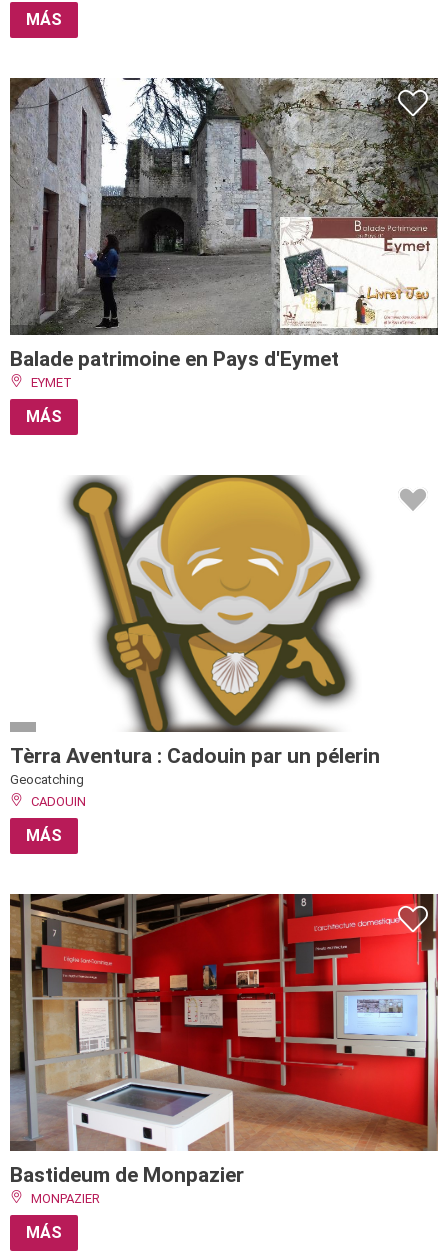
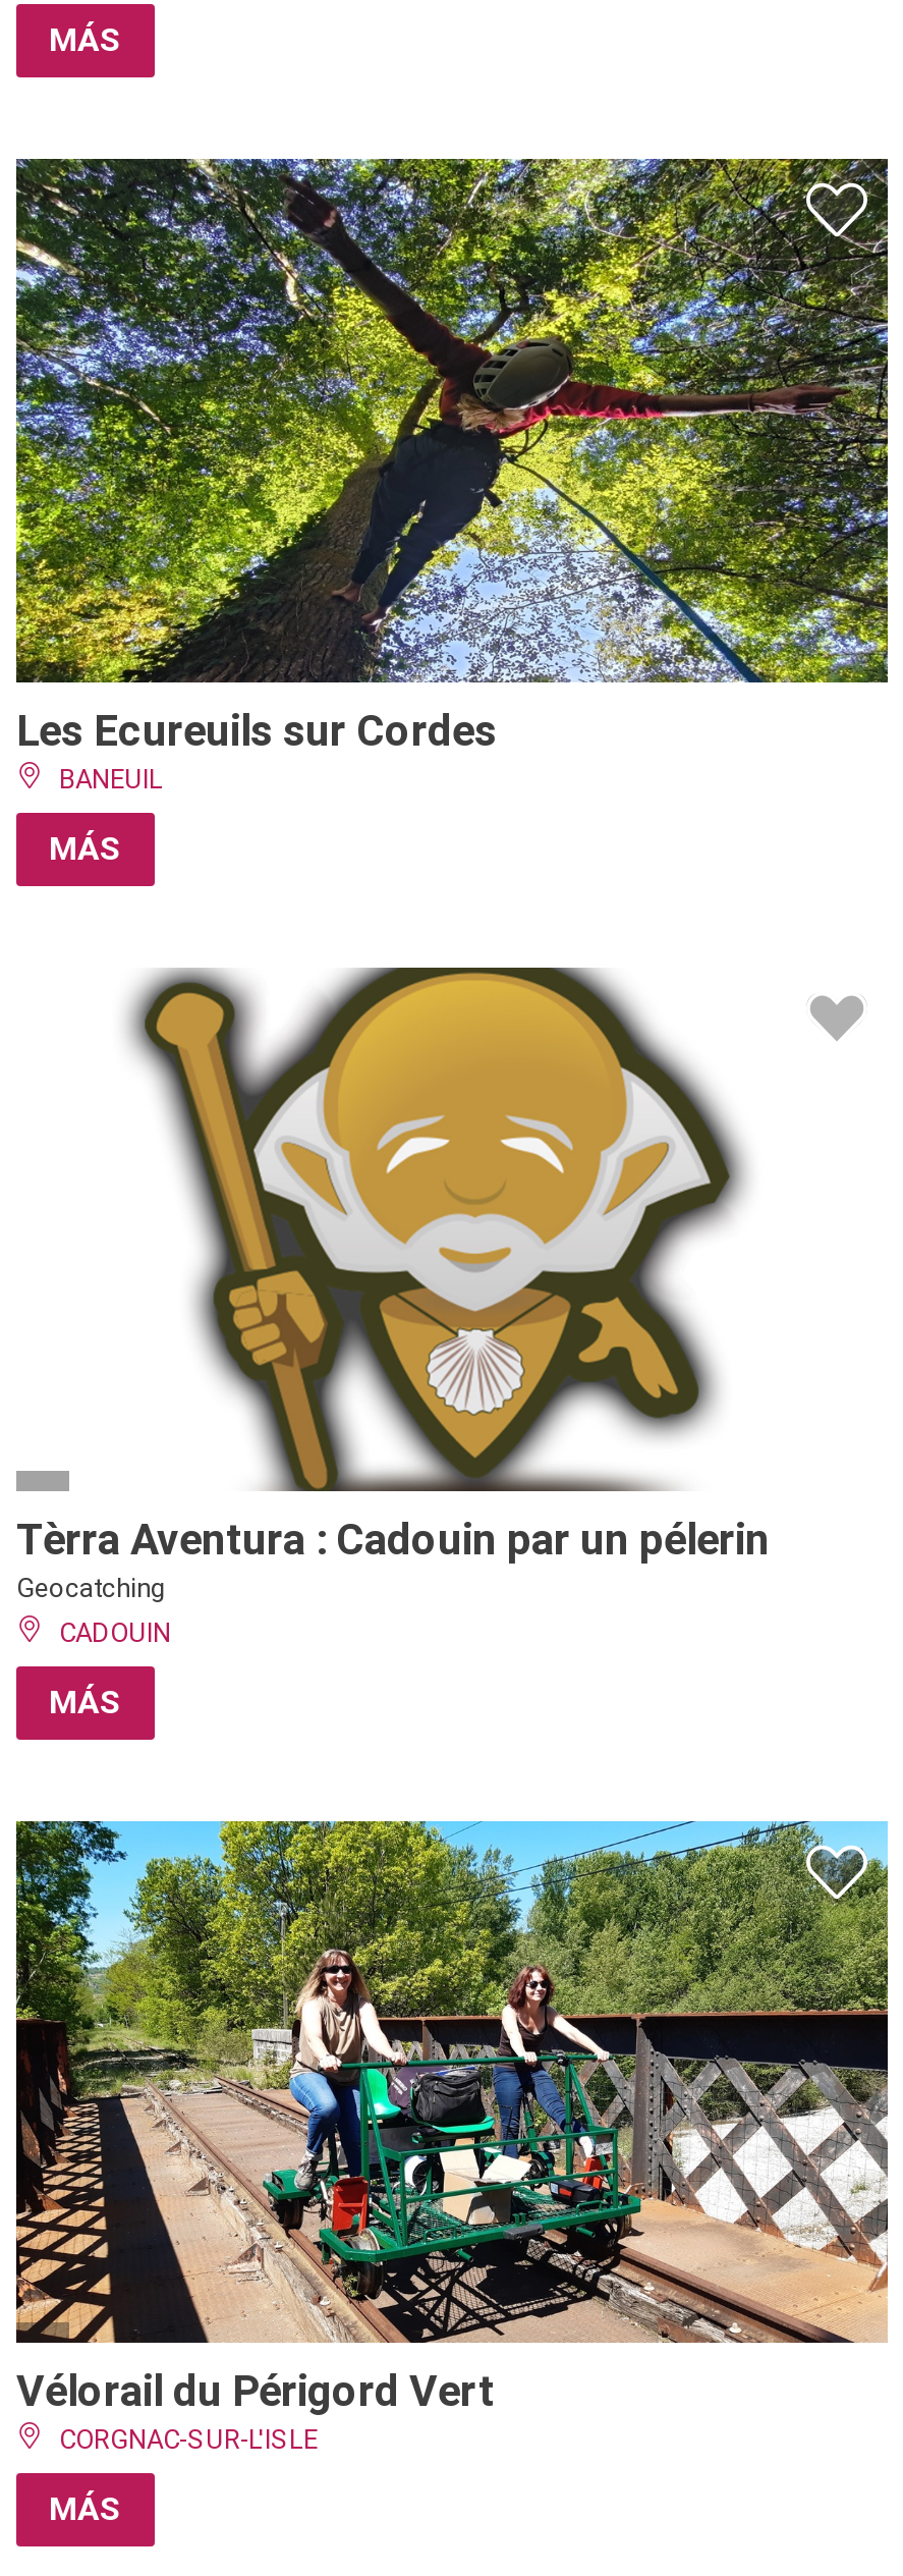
[9,77,439,390] [image] | Balade patrimoine en Pays d'Eymet | EYMET -> [14,157,890,794] [image] | Les Ecureuils sur Cordes | BANEUIL
[9,893,439,1205] [image] | Bastideum de Monpazier | MONPAZIER -> [14,1819,890,2456] [image] | Vélorail du Périgord Vert | CORGNAC-SUR-L'ISLE

